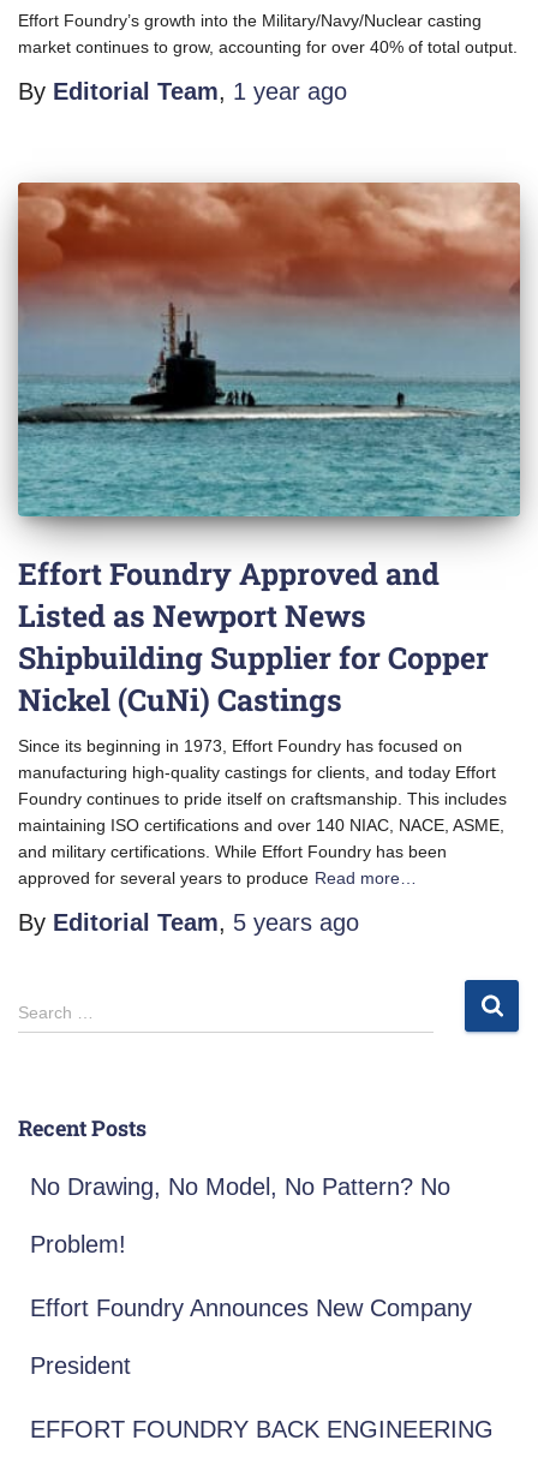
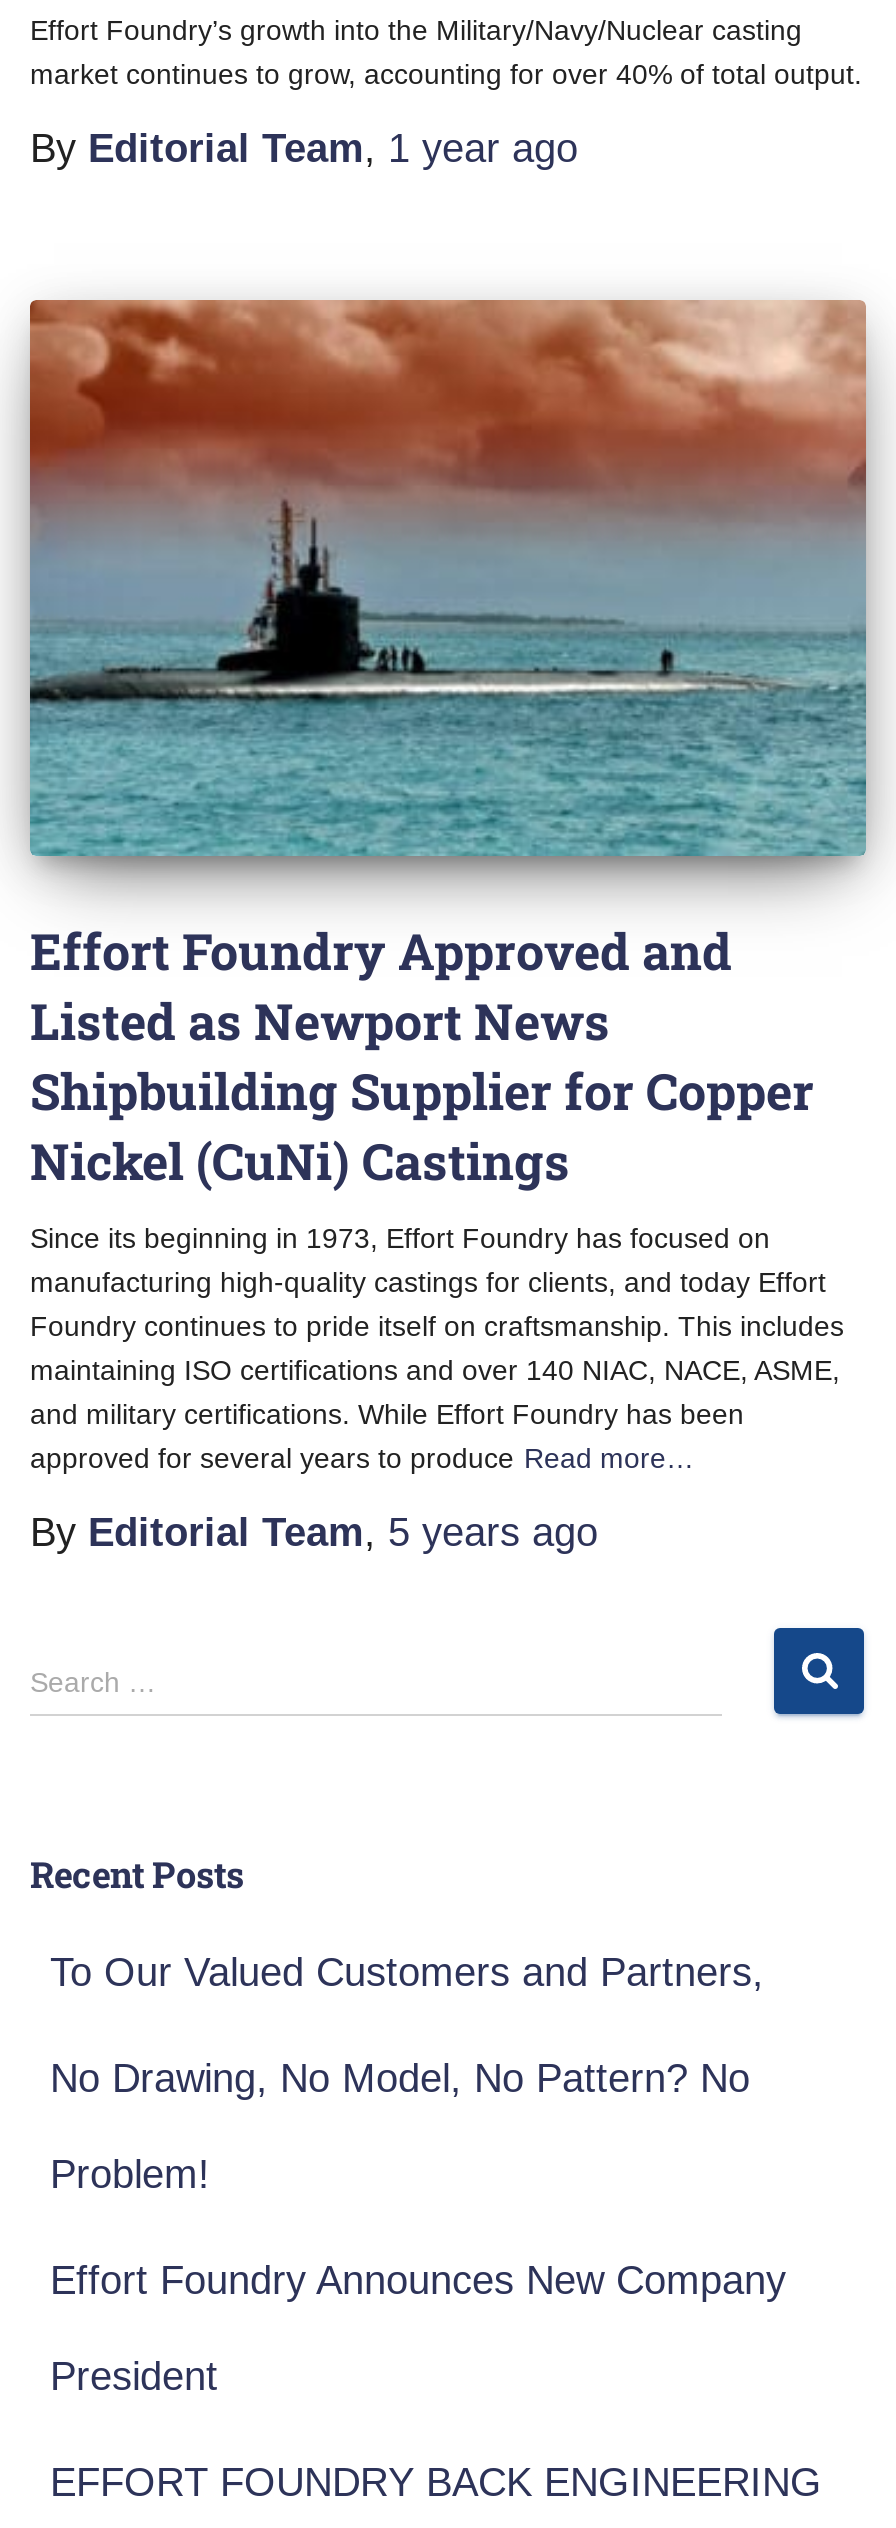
none -> [50,1951,764,1995] To Our Valued Customers and Partners,

